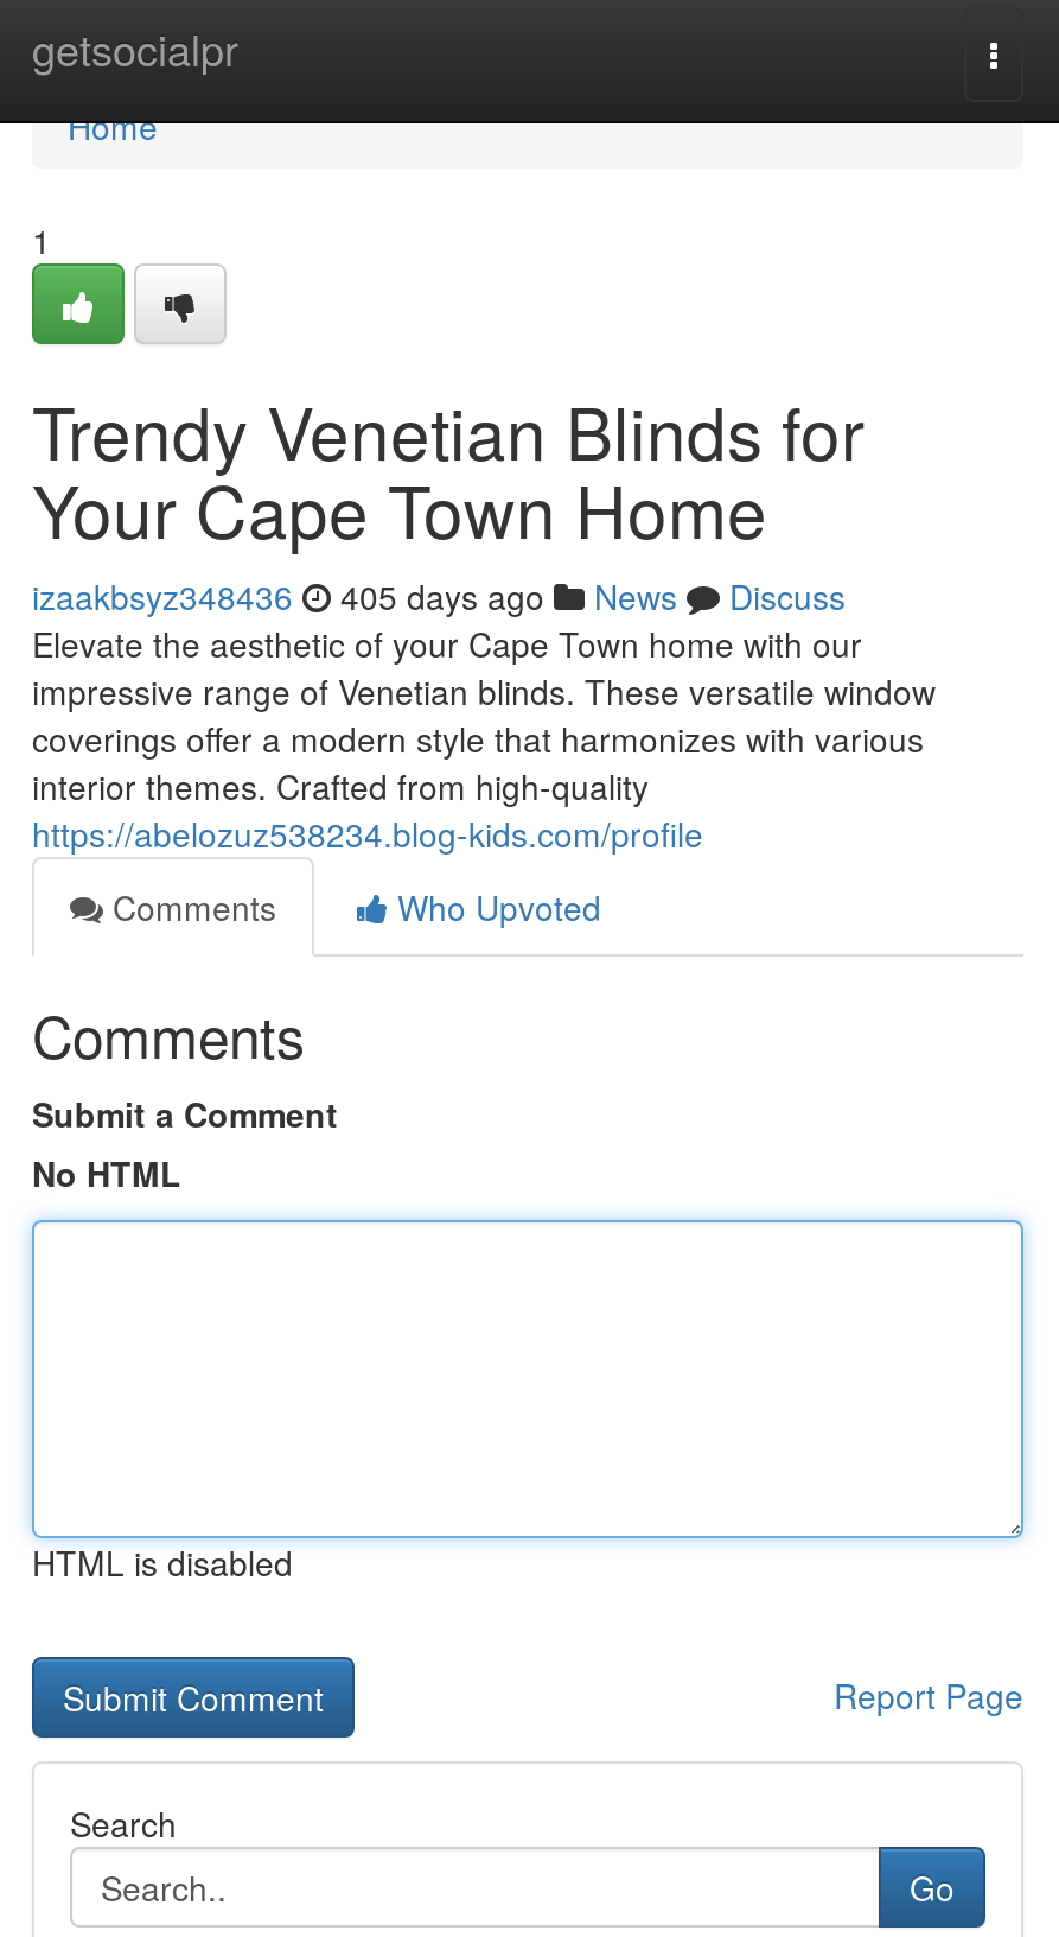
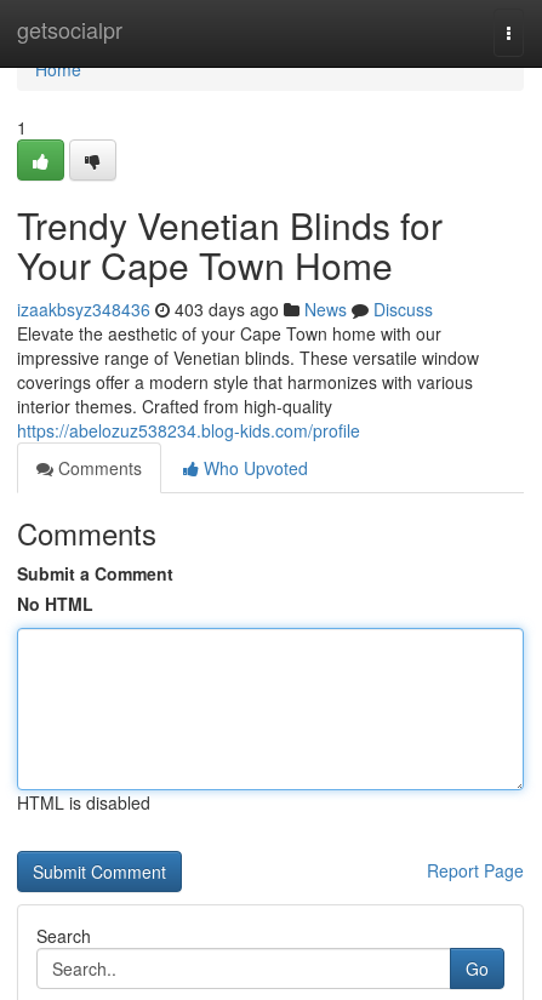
[32,572,846,620] izaakbsyz348436 405 days ago News Discuss -> [17,297,433,321] izaakbsyz348436 403 days ago News Discuss

